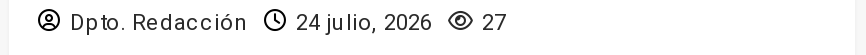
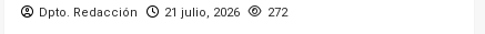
[296,10,506,36] 24 julio, 2026 | 27 -> [164,5,287,20] 21 julio, 2026 | 272

